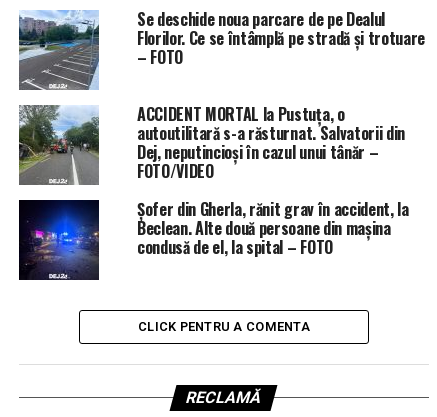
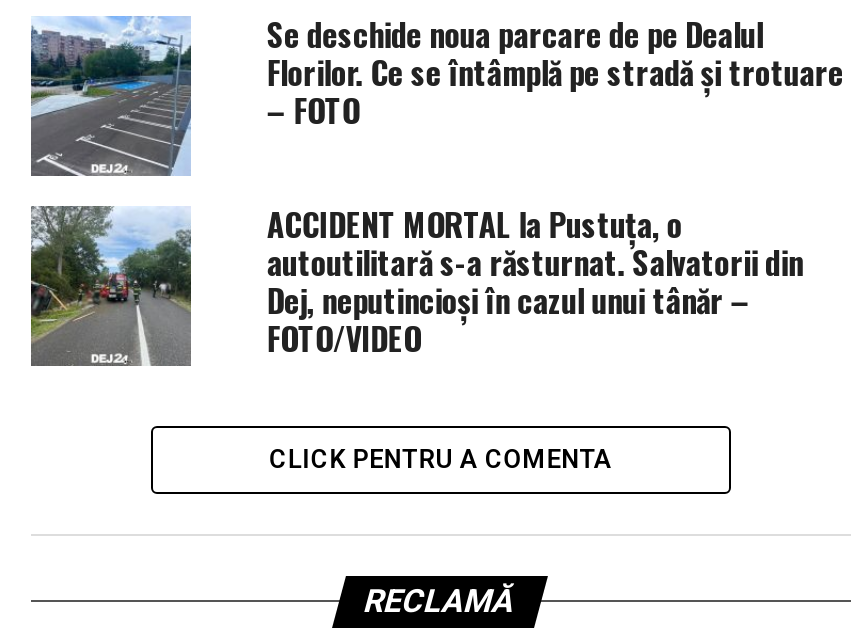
[18,197,409,281] [image] | Șofer din Gherla, rănit grav în accident, la | Beclean. Alte două persoane din mașina | condusă de el, la spital – FOTO -> none

